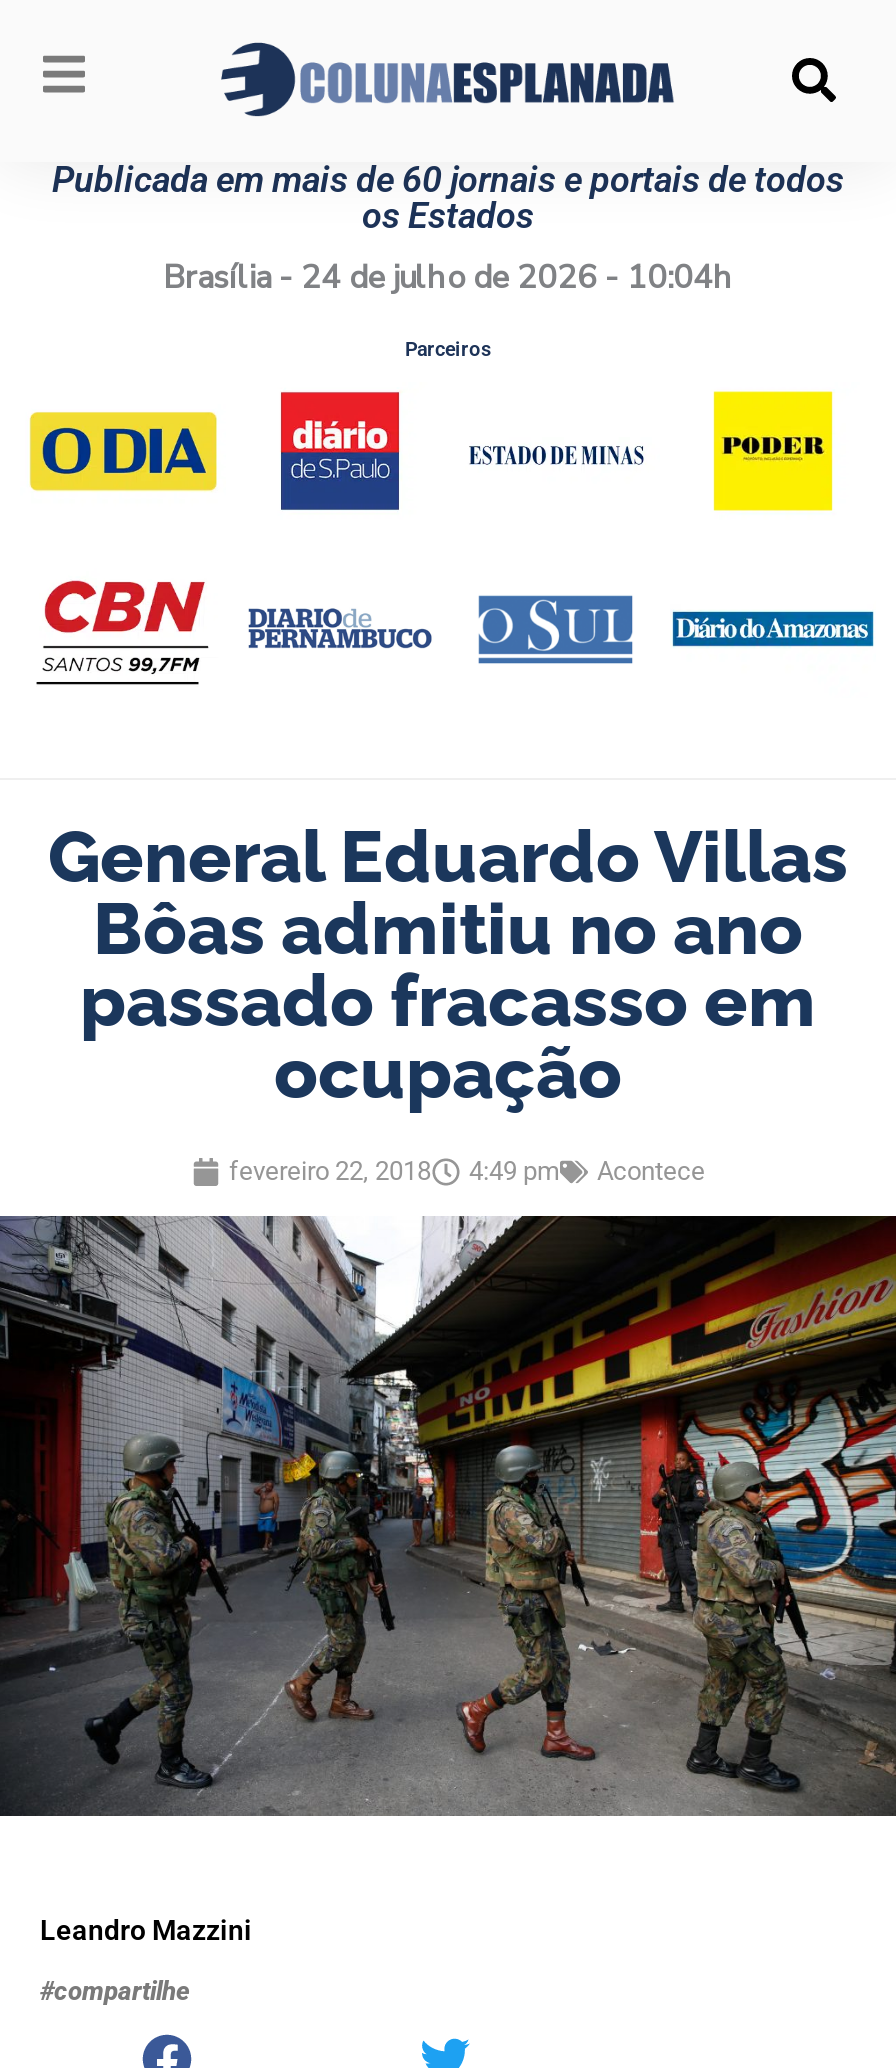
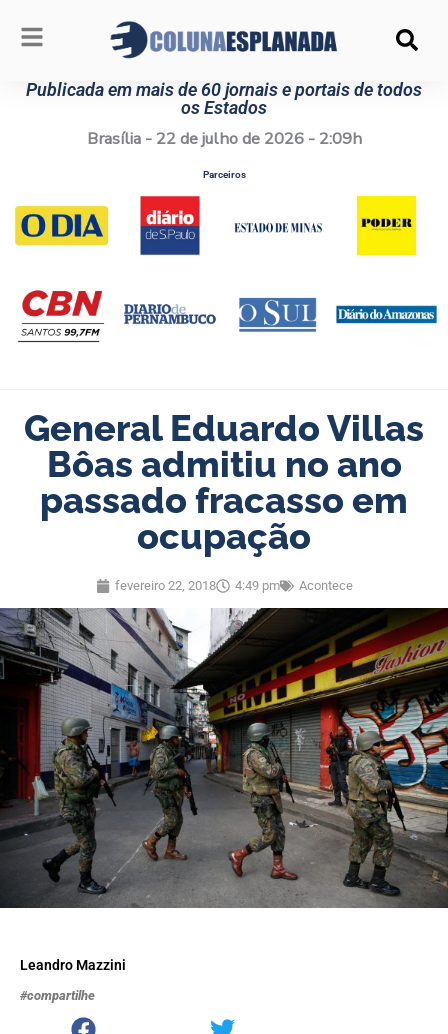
[163,254,733,300] Brasília - 24 de julho de 2026 - 10:04h -> [86,127,361,150] Brasília - 22 de julho de 2026 - 2:09h

